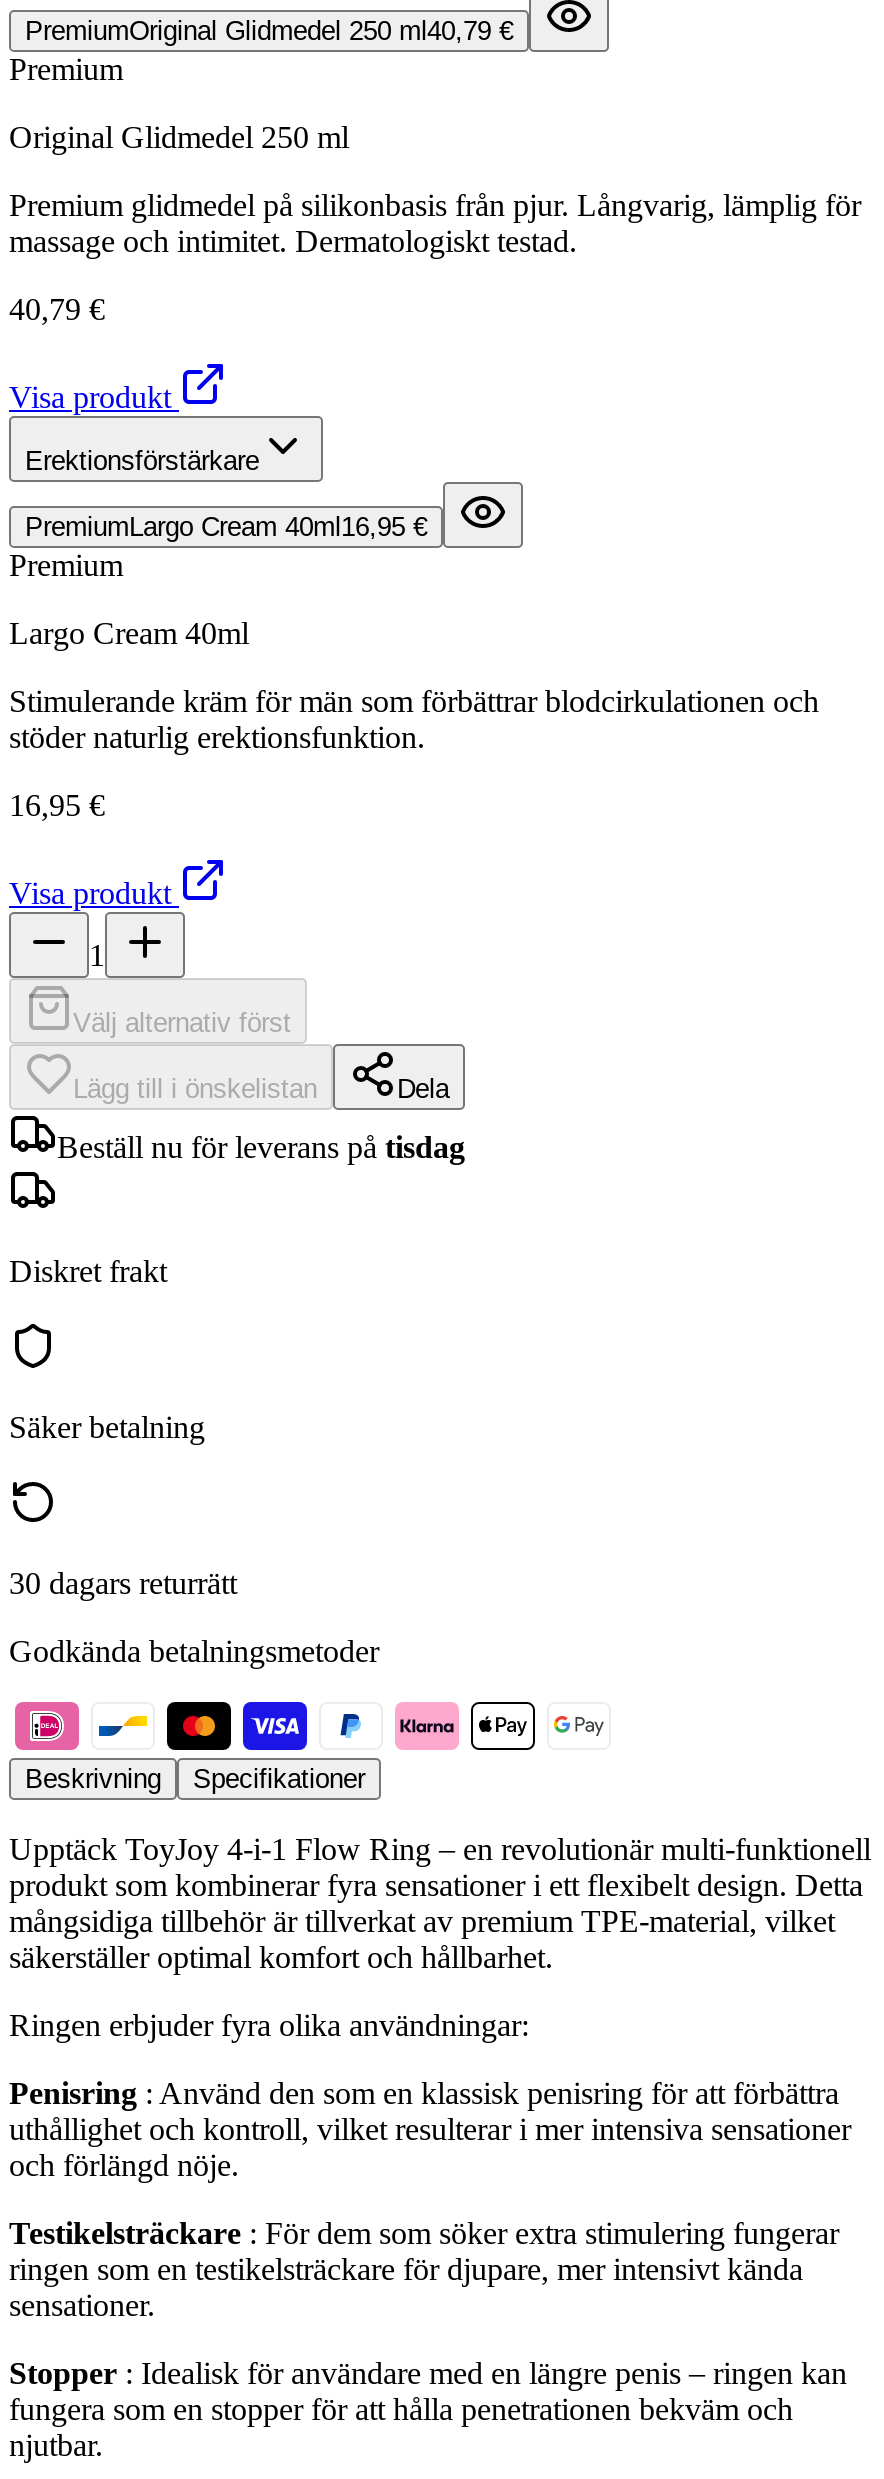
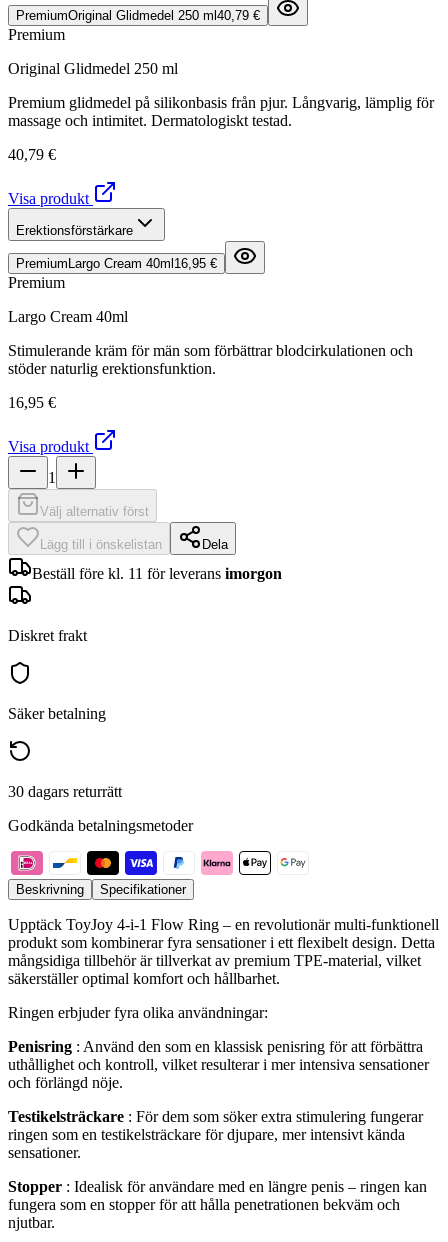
[57,1130,465,1164] Beställ nu för leverans på tisdag -> [32,565,282,582] Beställ före kl. 11 för leverans imorgon

